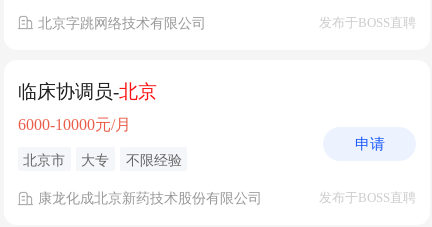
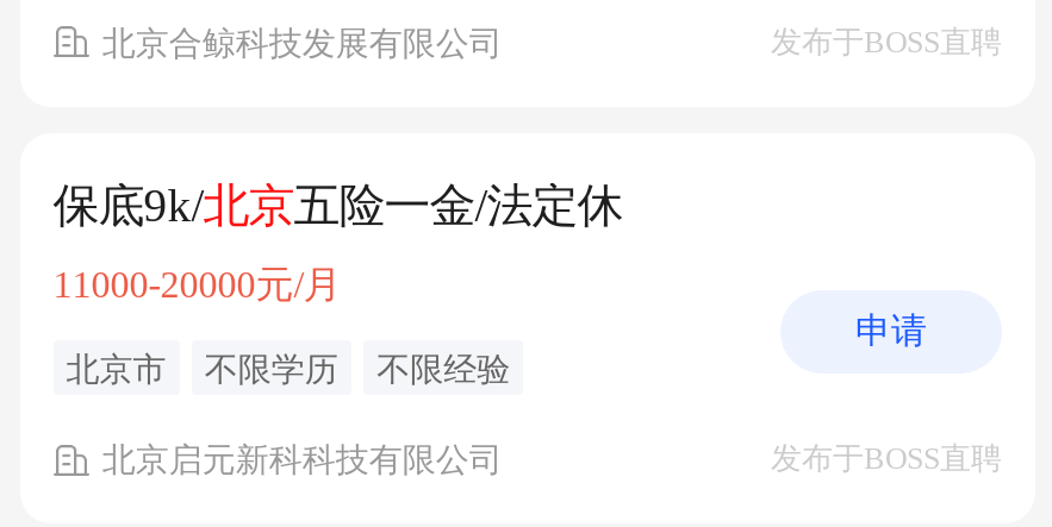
[38,15,206,31] 北京字跳网络技术有限公司 -> [102,23,502,61] 北京合鲸科技发展有限公司
[18,81,157,102] 临床协调员-北京 -> [53,181,623,231] 保底9k/北京五险一金/法定休
[18,116,131,134] 6000-10000元/月 -> [53,265,341,308] 11000-20000元/月
[81,152,109,168] 大专 -> [205,349,338,387] 不限学历
[38,190,262,206] 康龙化成北京新药技术股份有限公司 -> [102,440,502,478] 北京启元新科科技有限公司

